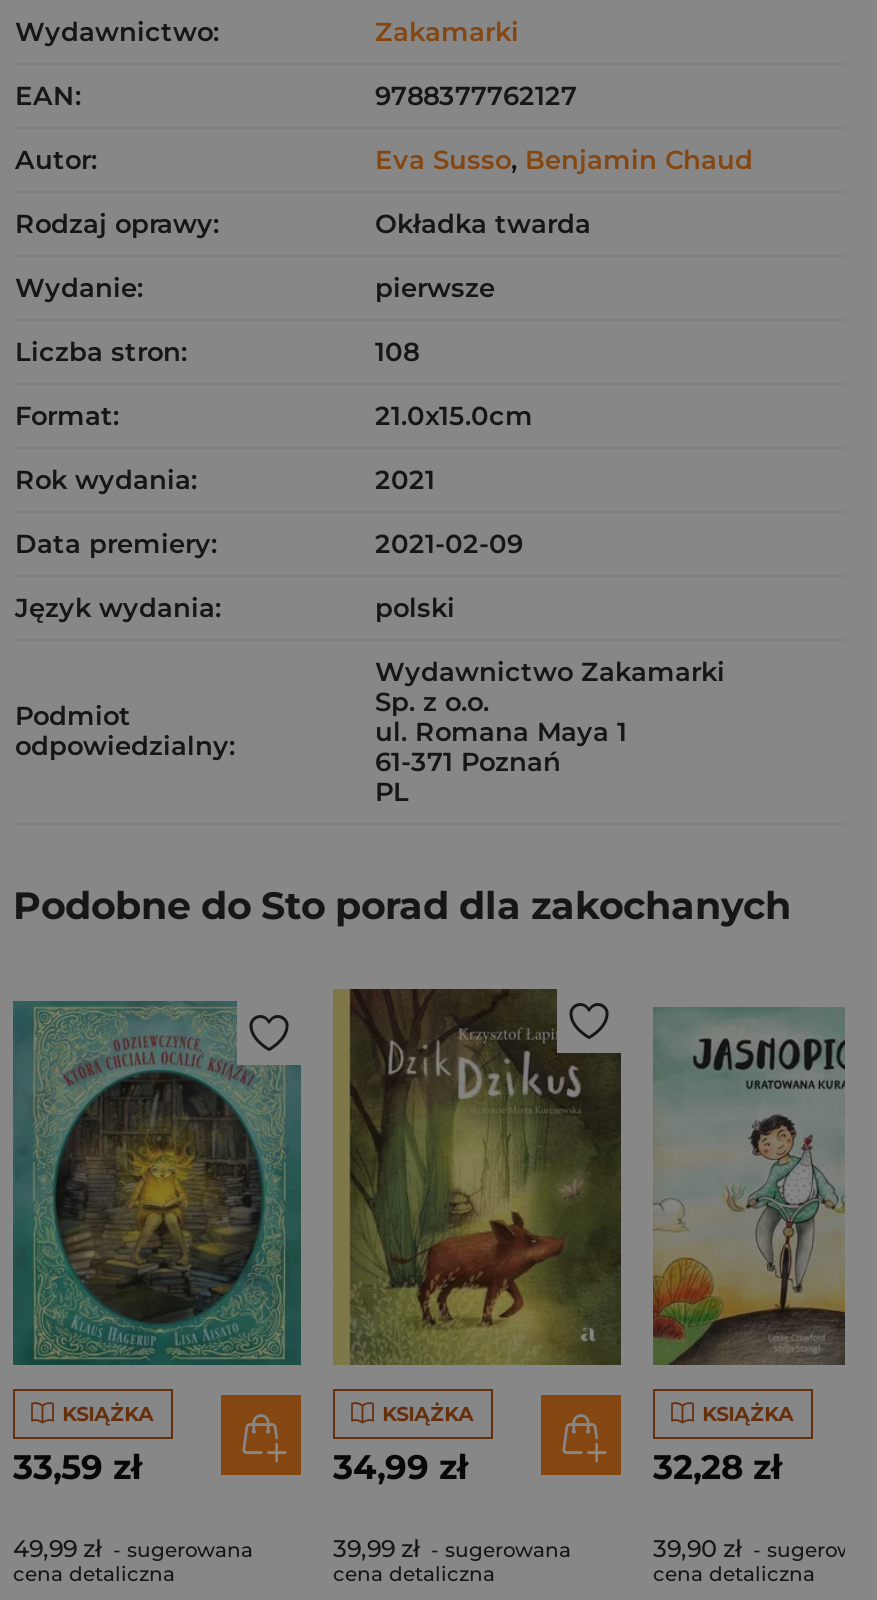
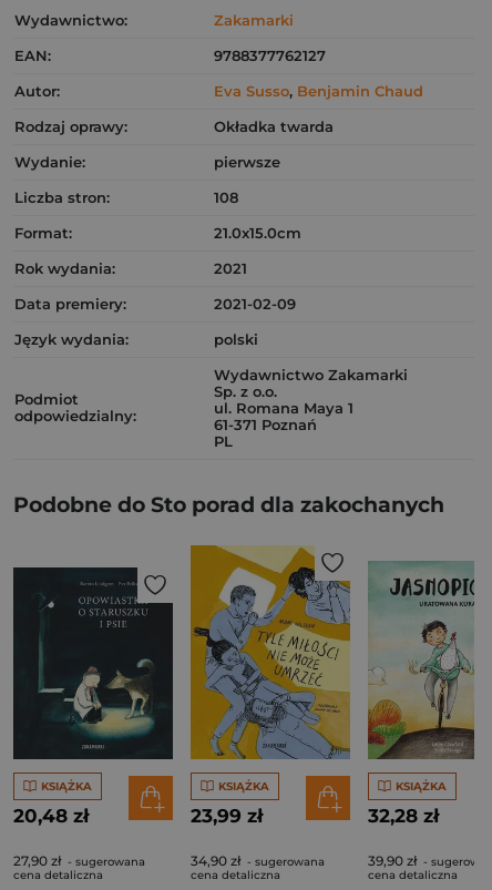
[333,979,623,1487] [image] | 34,99 zł -> [189,544,351,827] [image] | 23,99 zł
[11,999,303,1487] [image] | 33,59 zł -> [12,557,174,827] [image] | 20,48 zł
[13,1533,253,1563] 49,99 zł - sugerowana -> [13,852,145,869] 27,90 zł - sugerowana
[333,1533,571,1563] 39,99 zł - sugerowana -> [191,852,325,869] 34,90 zł - sugerowana

